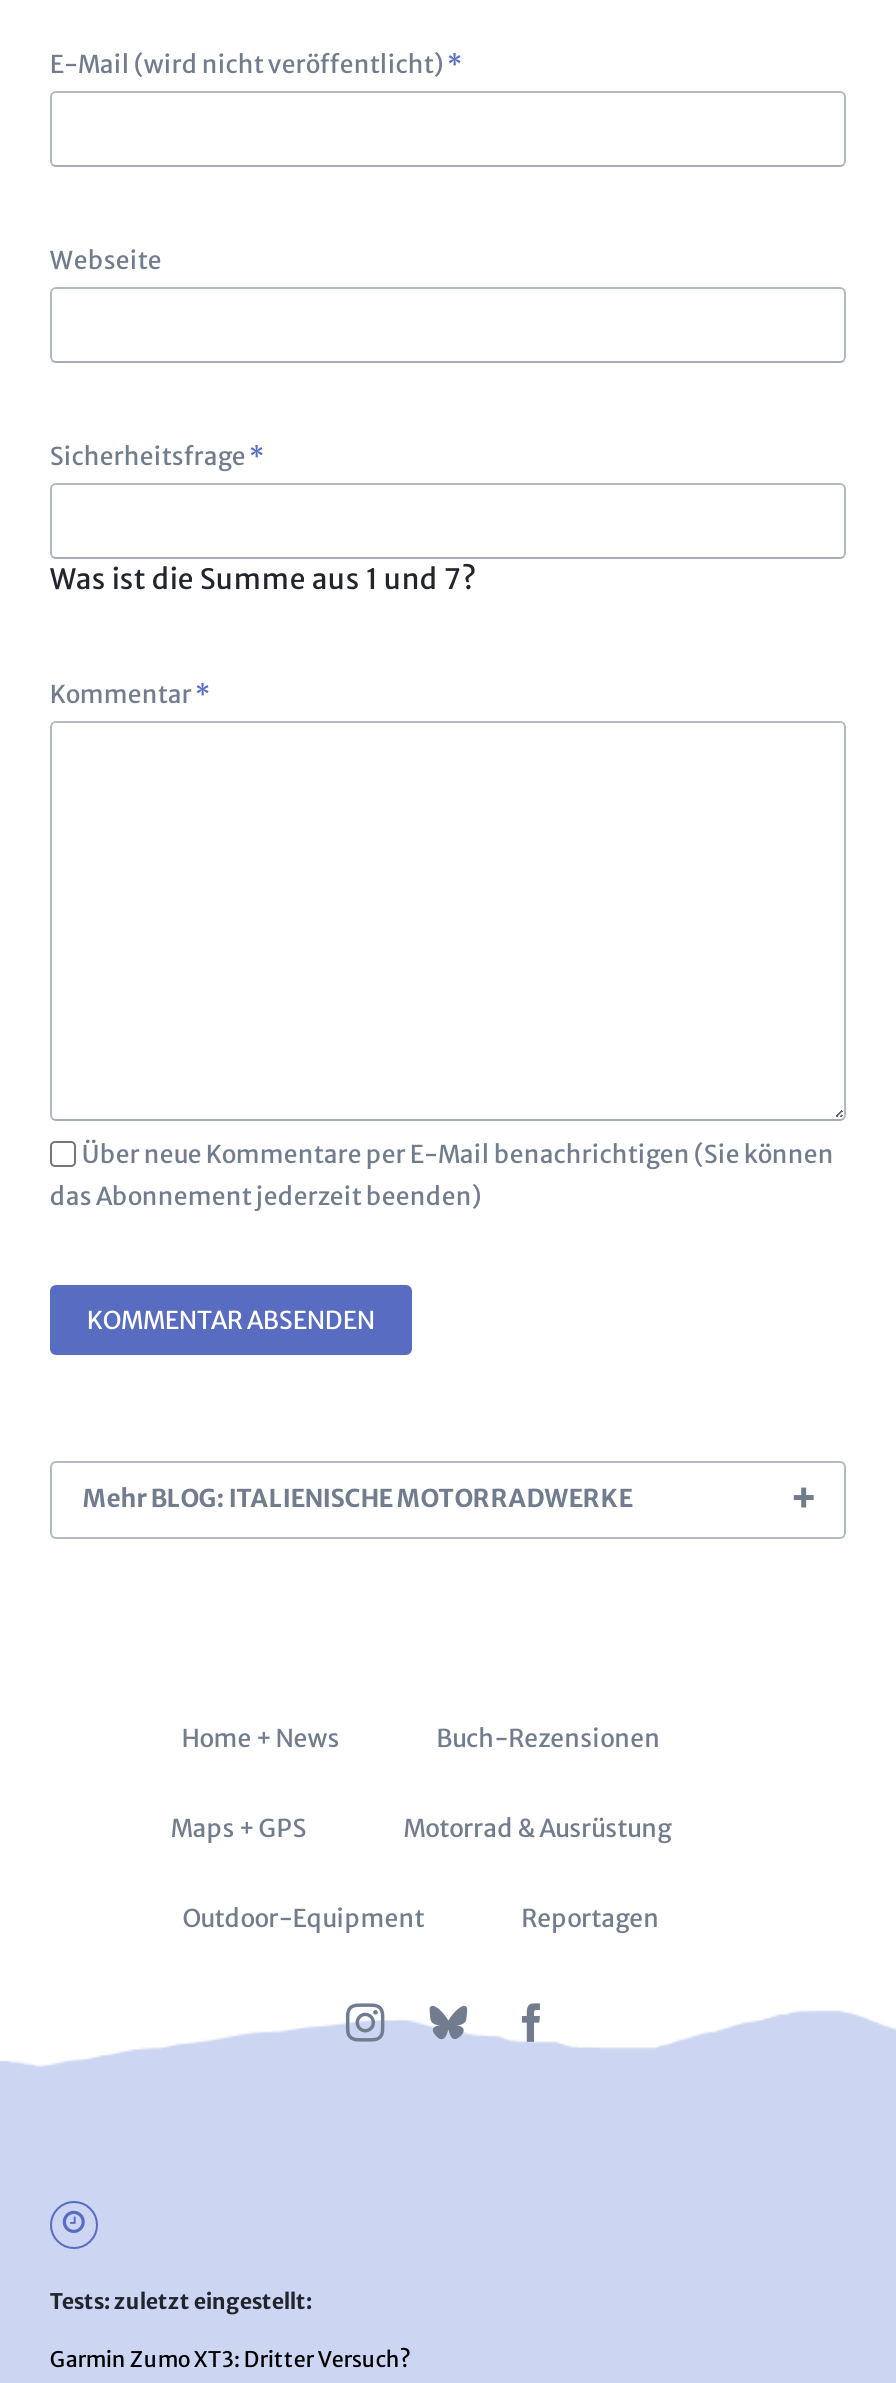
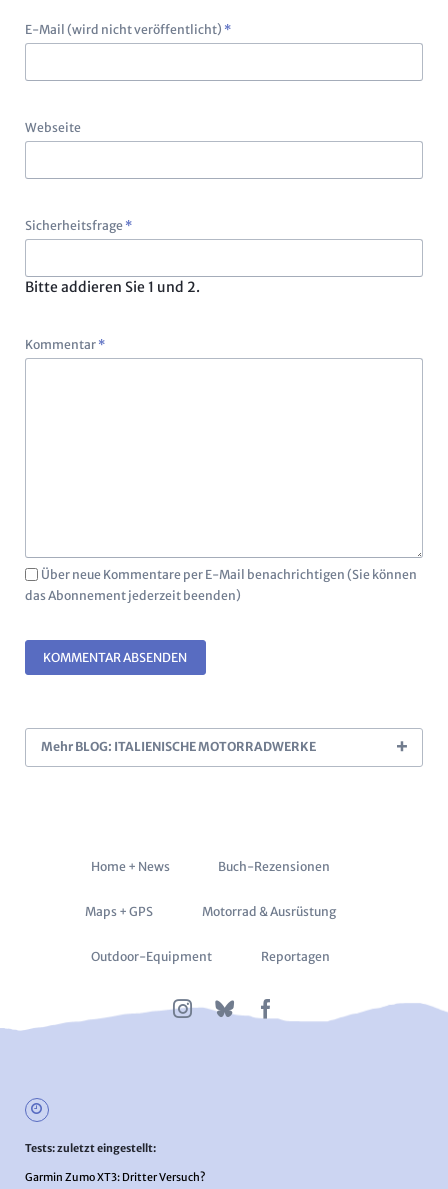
[50,562,476,598] Was ist die Summe aus 1 und 7? -> [25,278,200,296] Bitte addieren Sie 1 und 2.

